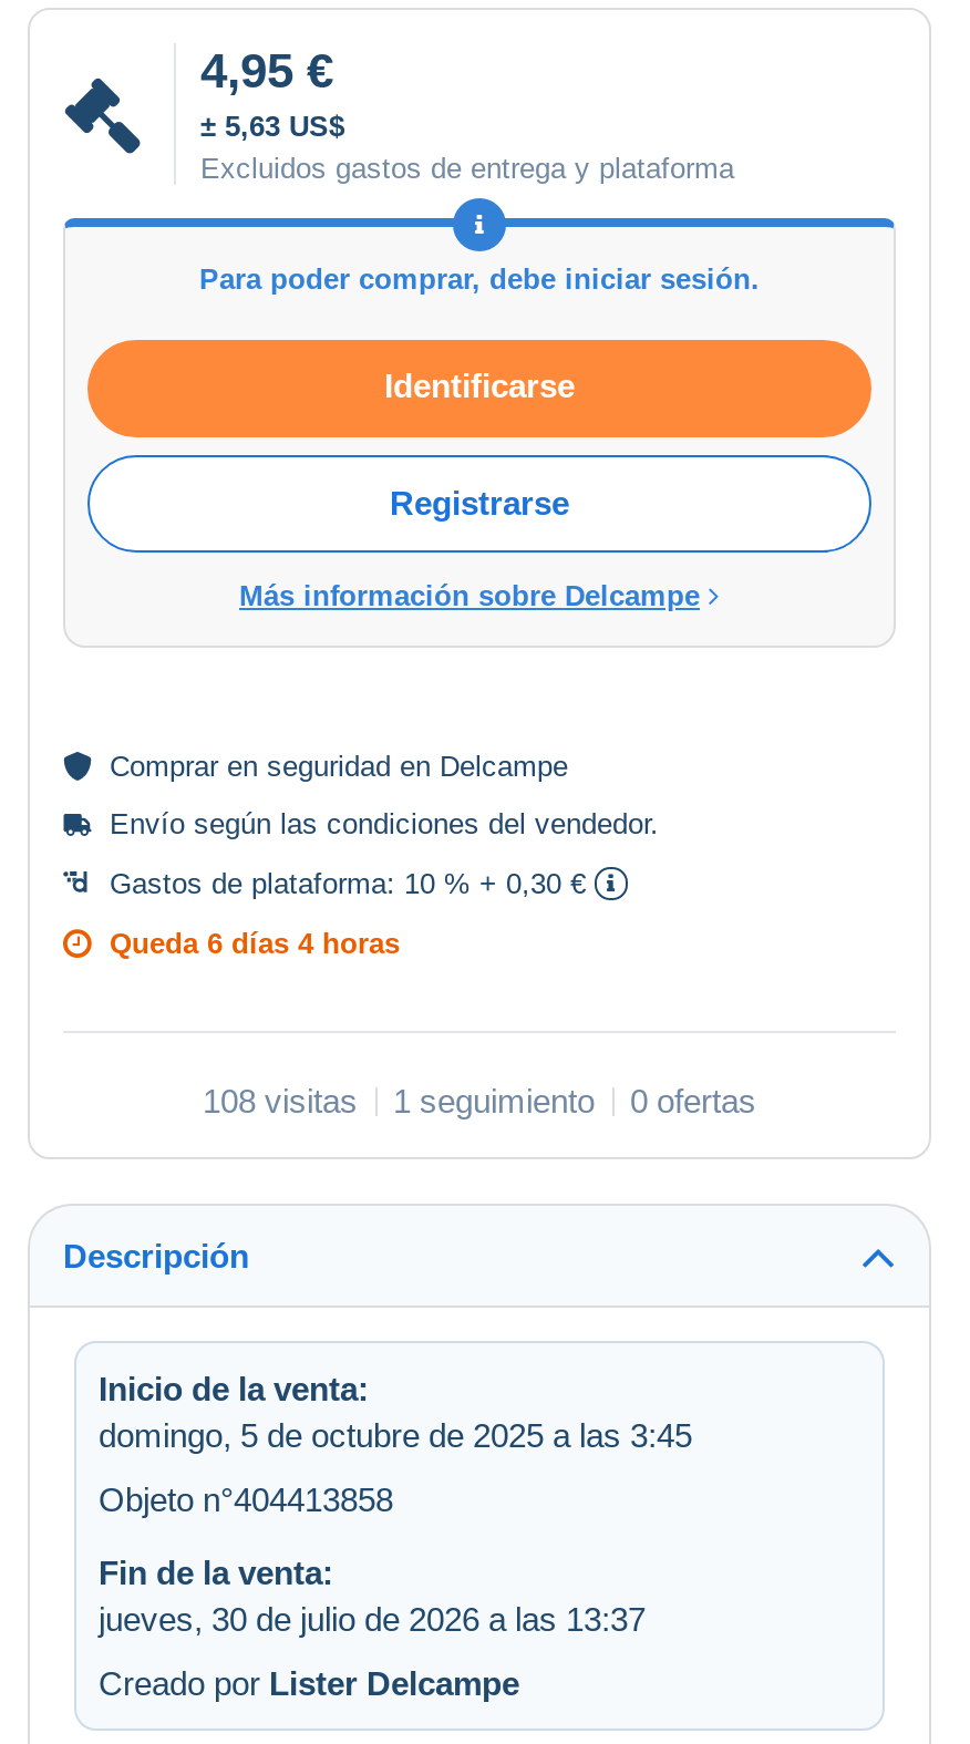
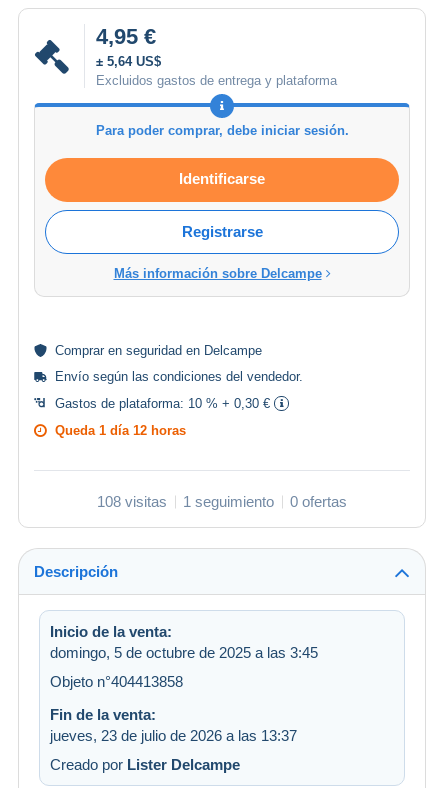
[200,110,344,143] ± 5,63 US$ -> [96,54,161,69] ± 5,64 US$
[110,927,400,960] Queda 6 días 4 horas -> [55,423,186,438] Queda 1 día 12 horas
[99,1600,646,1638] jueves, 30 de julio de 2026 a las 13:37 -> [50,727,297,744] jueves, 23 de julio de 2026 a las 13:37

